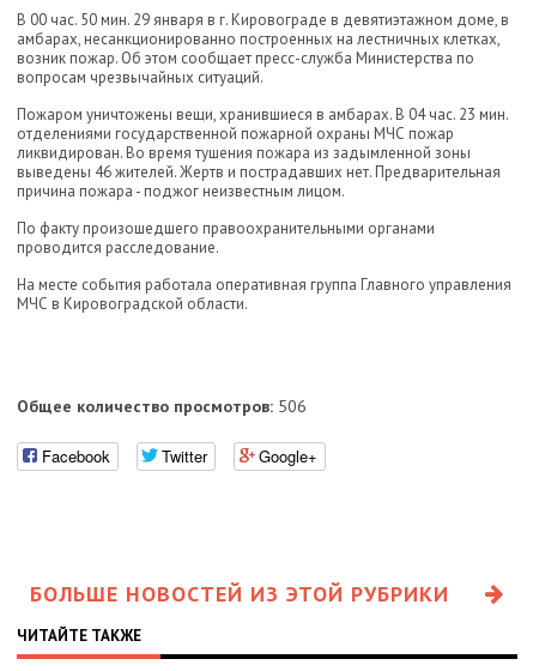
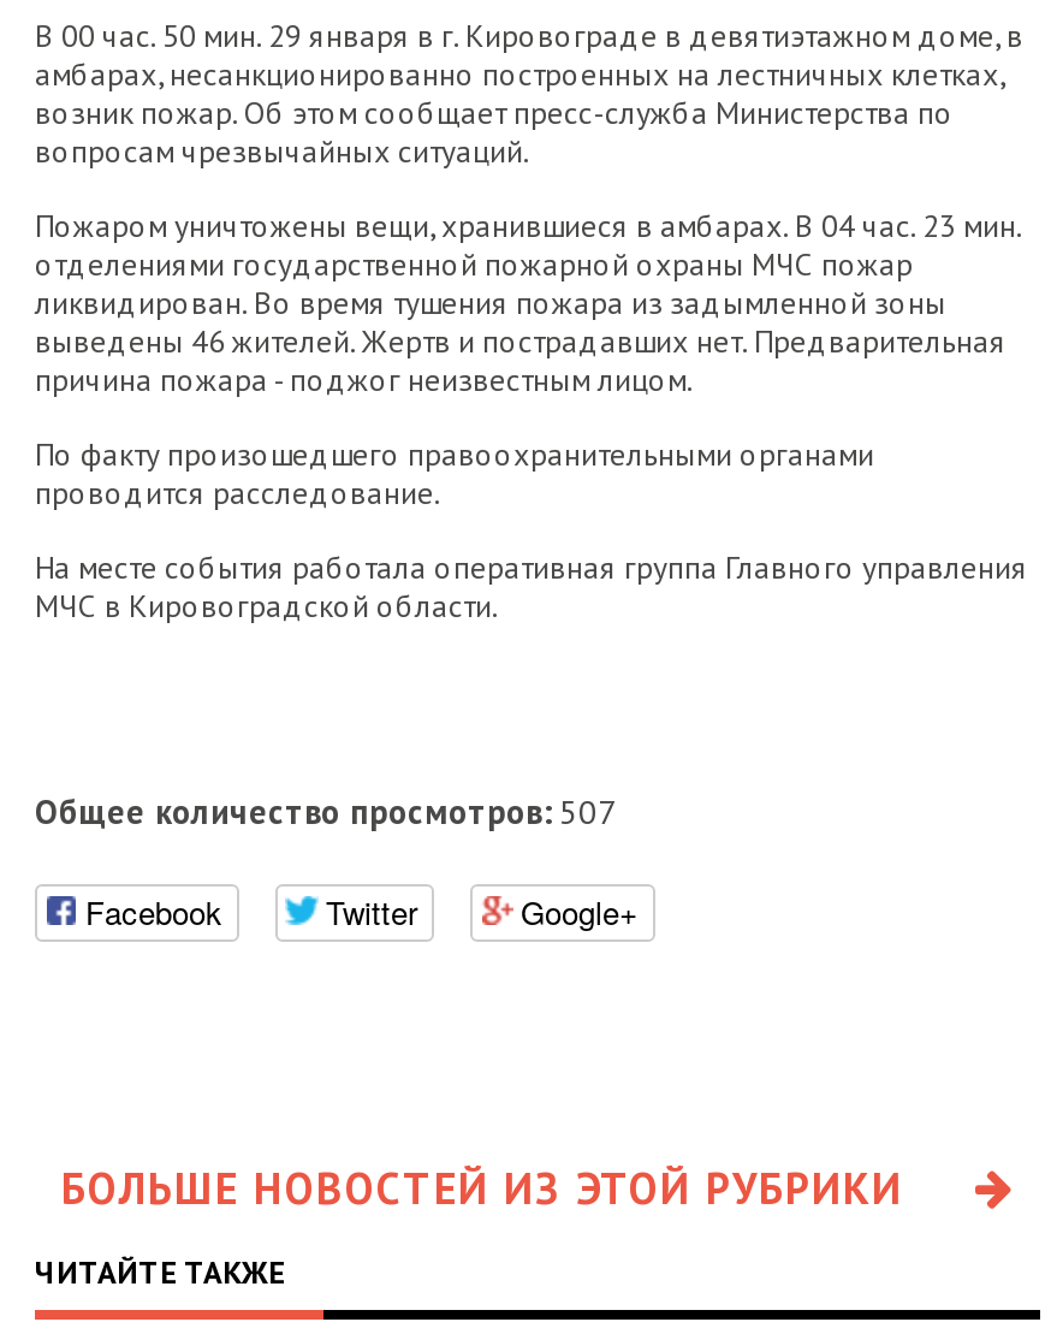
[17,395,307,417] Общее количество просмотров: 506 -> [35,790,617,834] Общее количество просмотров: 507

